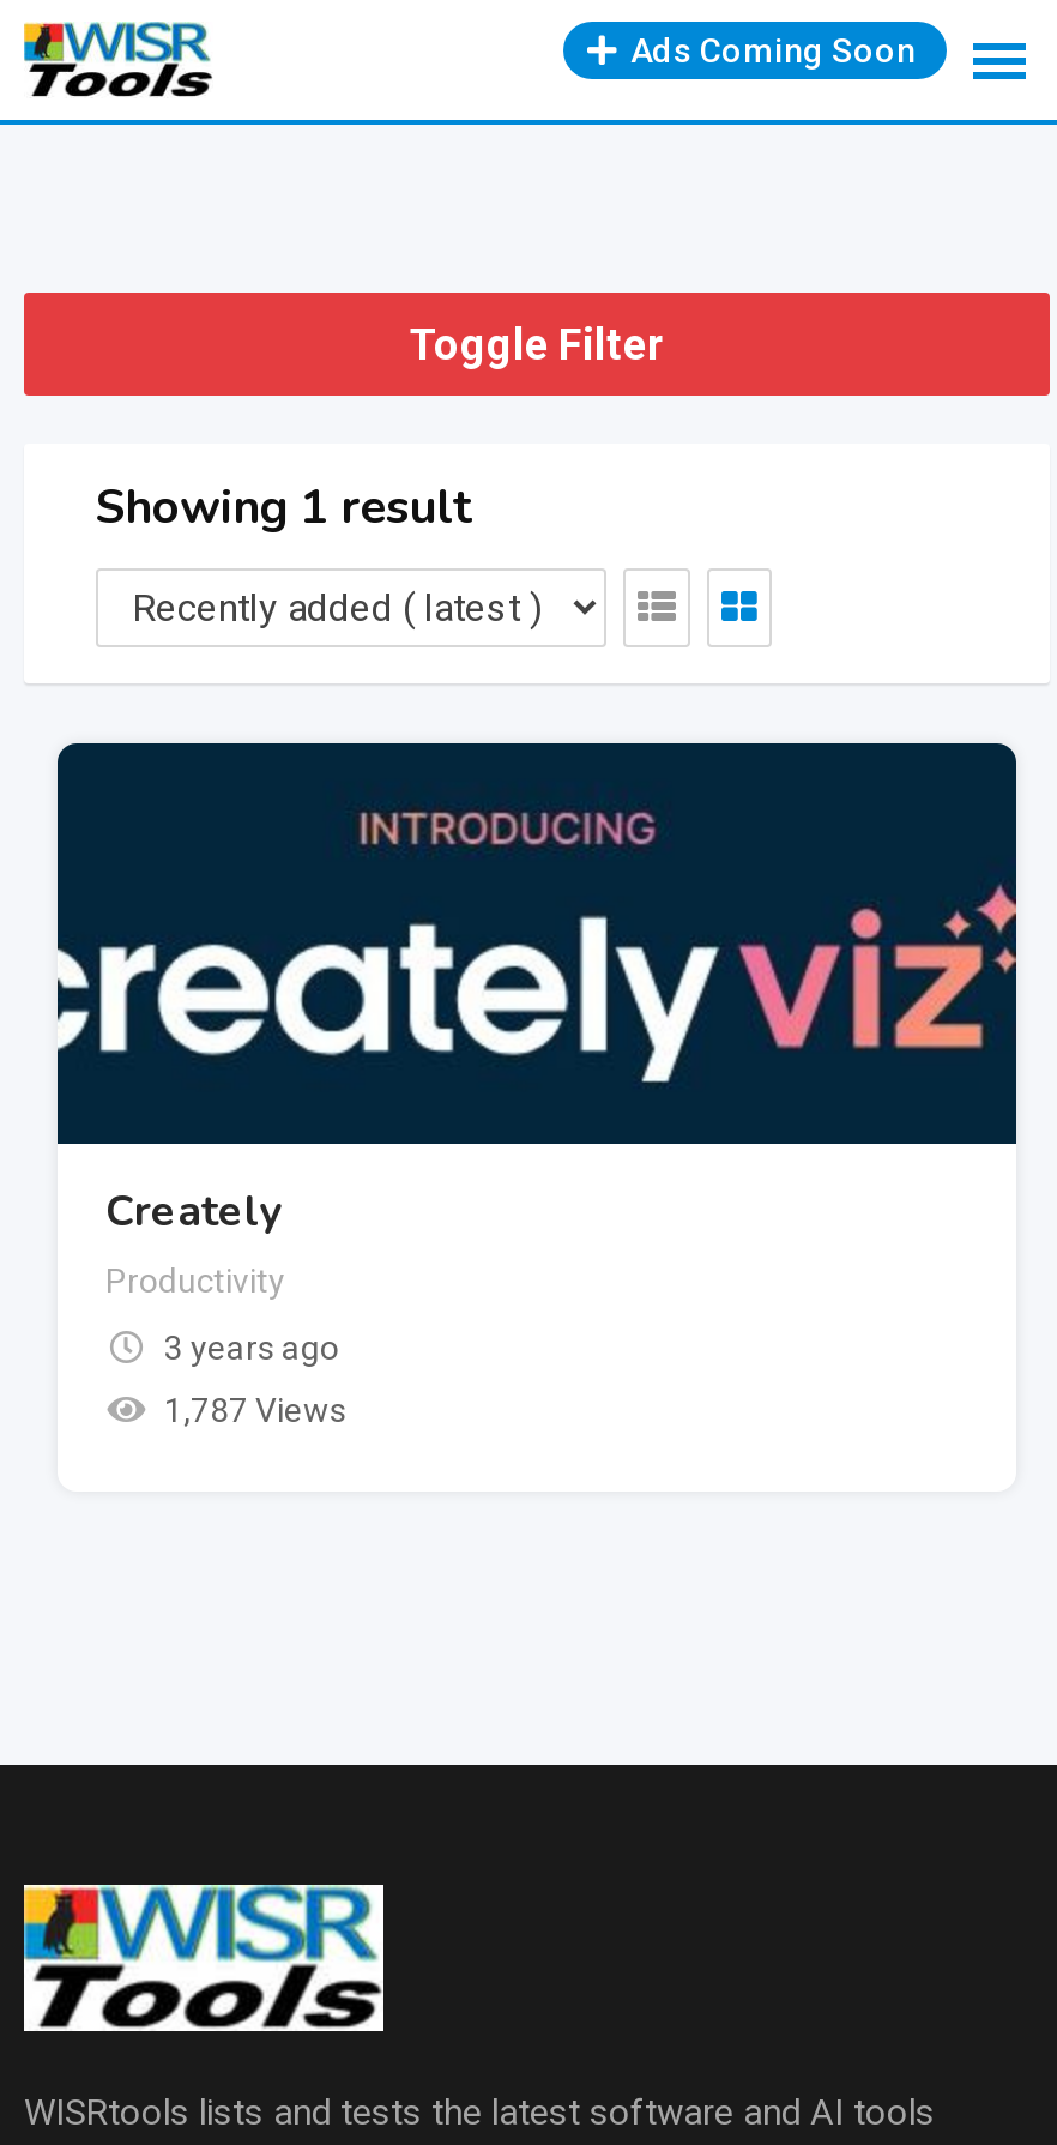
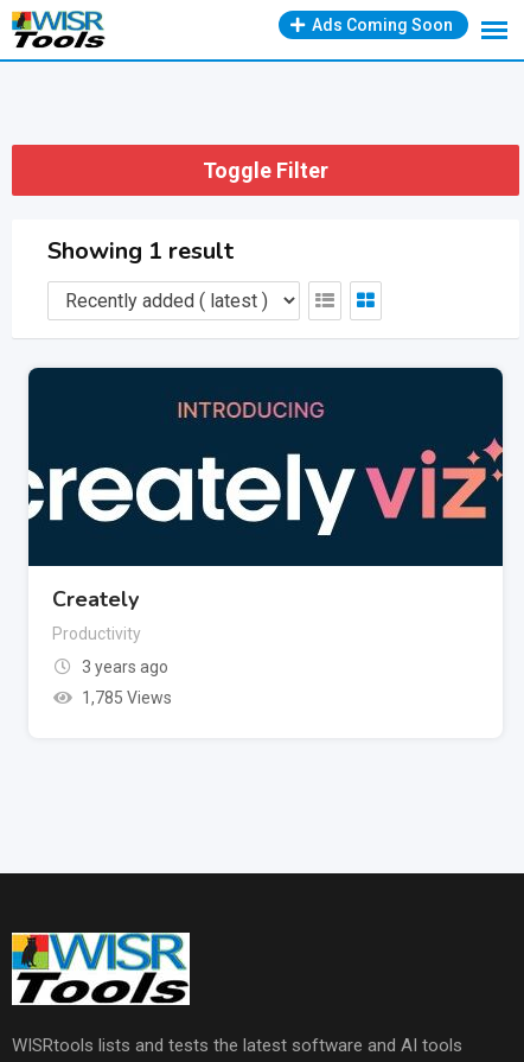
[164,1391,346,1429] 1,787 Views -> [81,688,171,707] 1,785 Views

